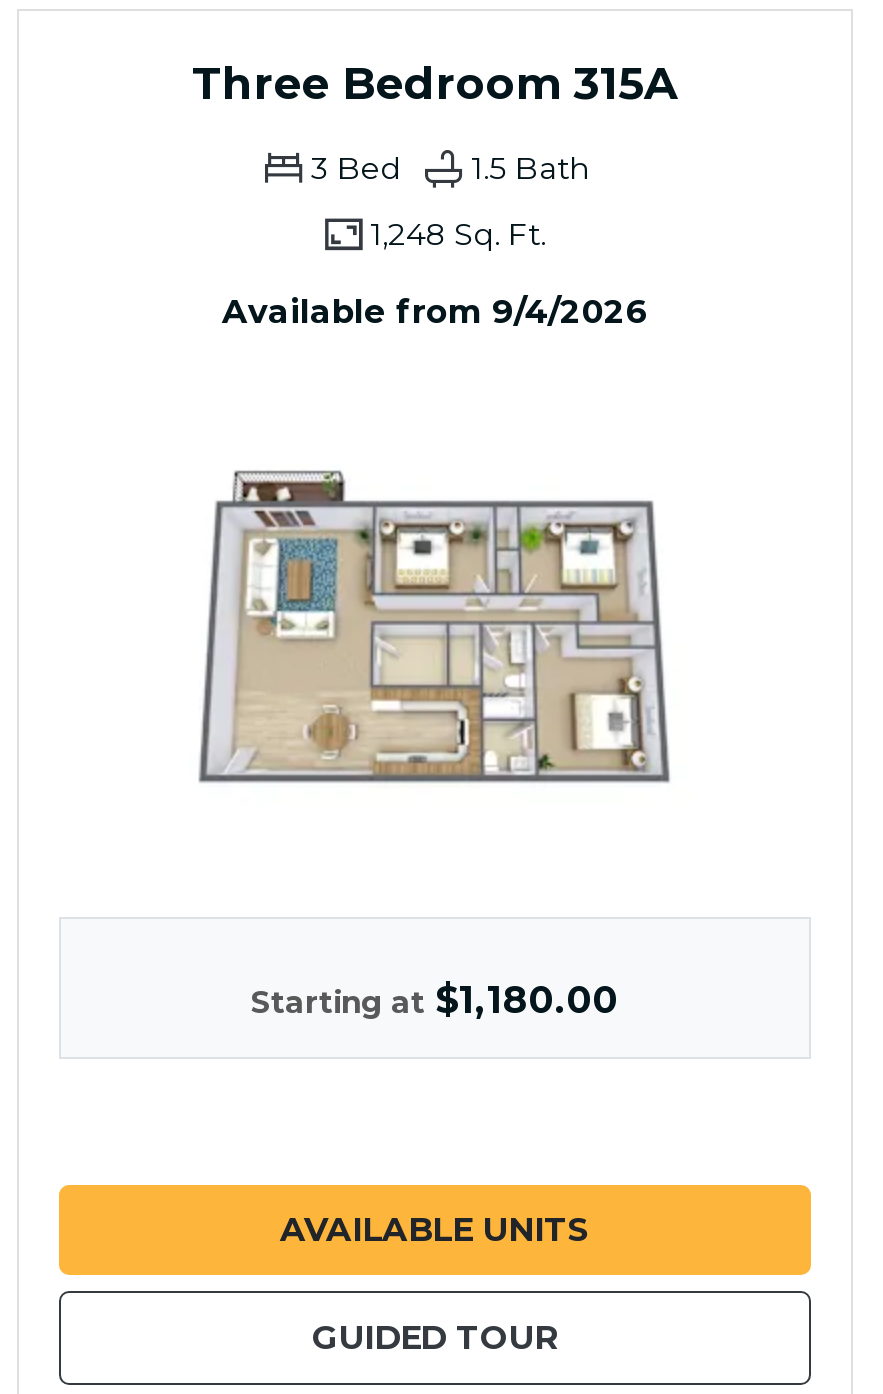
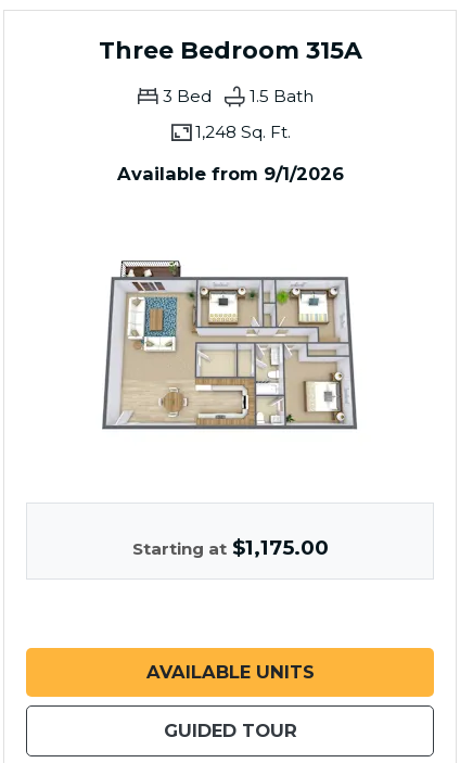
[222,291,648,331] Available from 9/4/2026 -> [117,163,343,184] Available from 9/1/2026
[251,977,619,1023] Starting at $1,180.00 -> [132,535,328,560] Starting at $1,175.00

